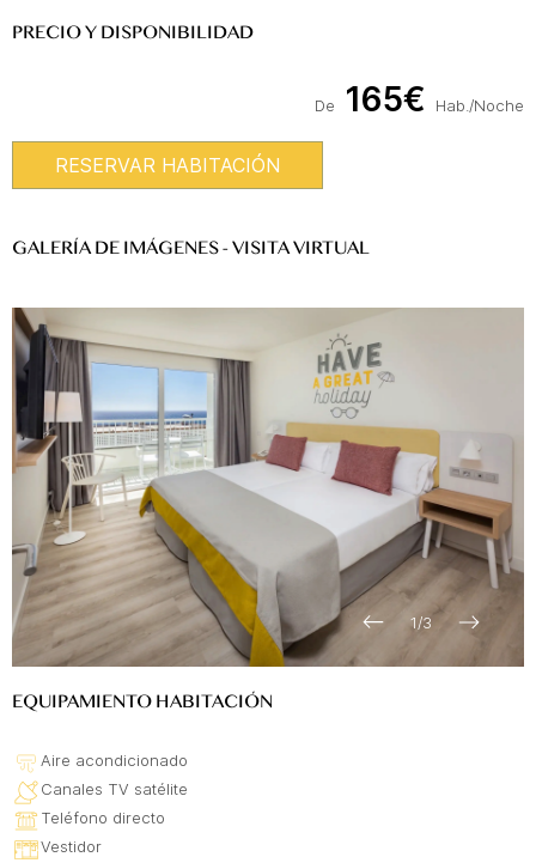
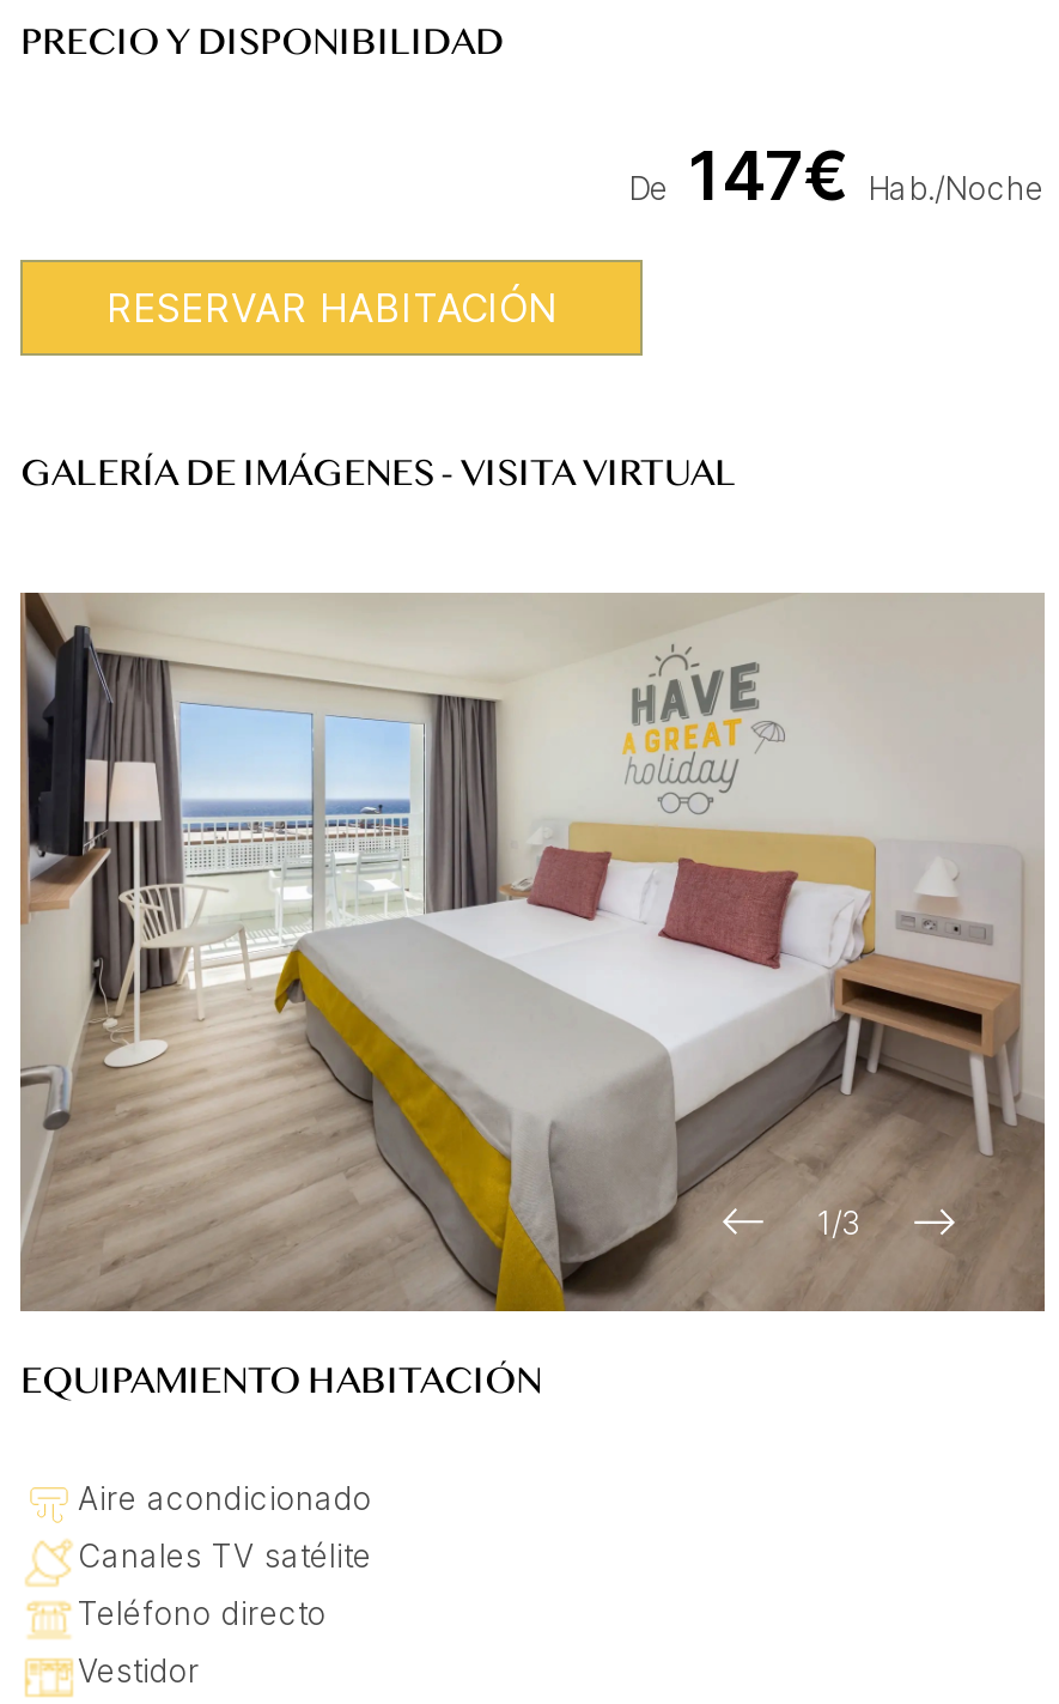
[315,79,524,120] De 165€ Hab./Noche -> [628,135,1045,217] De 147€ Hab./Noche

